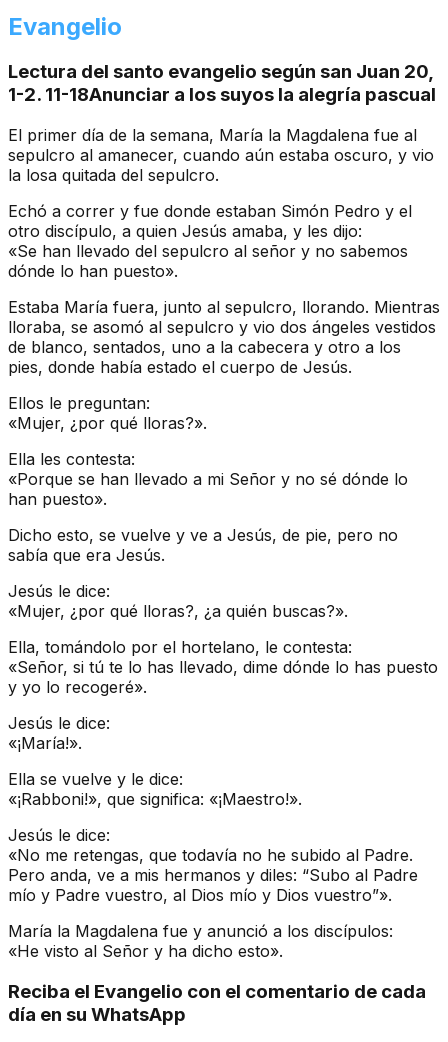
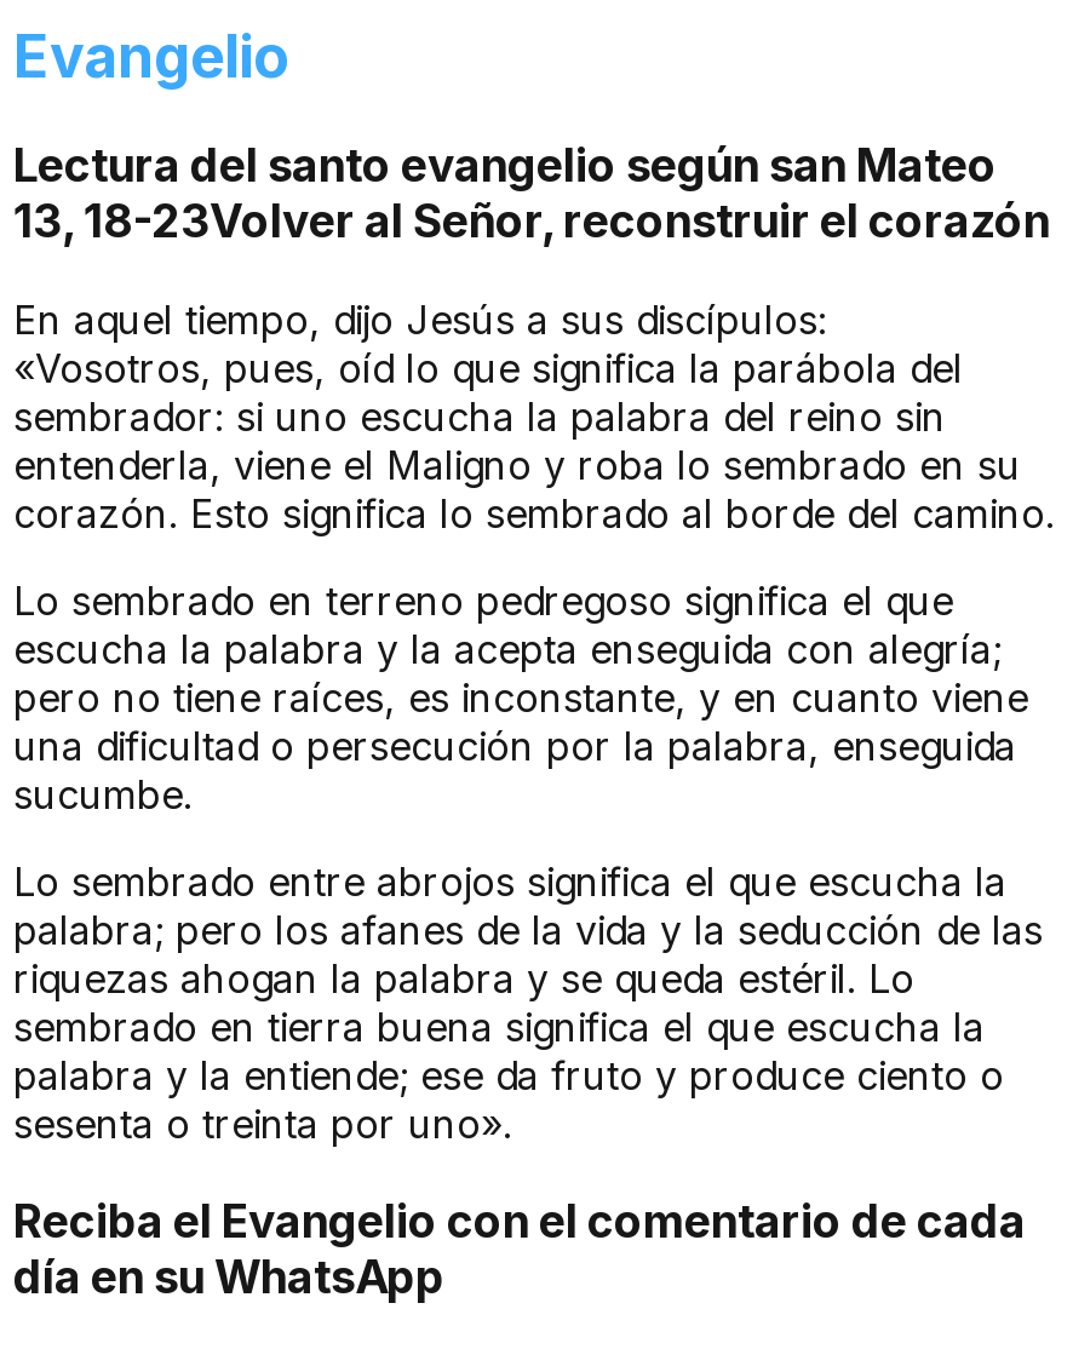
[8,60,440,961] Lectura del santo evangelio según san Juan 20, | 1-2. 11-18Anunciar a los suyos la alegría pascual | El primer día de la semana, María la Magdalena fue al | sepulcro al amanecer, cuando aún estaba oscuro, y vio | la losa quitada del sepulcro. | Echó a correr y fue donde estaban Simón Pedro y el | otro discípulo, a quien Jesús amaba, y les dijo: | «Se han llevado del sepulcro al señor y no sabemos | dónde lo han puesto». | Estaba María fuera, junto al sepulcro, llorando. Mientras | lloraba, se asomó al sepulcro y vio dos ángeles vestidos | de blanco, sentados, uno a la cabecera y otro a los | pies, donde había estado el cuerpo de Jesús. | Ellos le preguntan: | «Mujer, ¿por qué lloras?». | Ella les contesta: | «Porque se han llevado a mi Señor y no sé dónde lo | han puesto». | Dicho esto, se vuelve y ve a Jesús, de pie, pero no | sabía que era Jesús. | Jesús le dice: | «Mujer, ¿por qué lloras?, ¿a quién buscas?». | Ella, tomándolo por el hortelano, le contesta: | «Señor, si tú te lo has llevado, dime dónde lo has puesto | y yo lo recogeré». | Jesús le dice: | «¡María!». | Ella se vuelve y le dice: | «¡Rabboni!», que significa: «¡Maestro!». | Jesús le dice: | «No me retengas, que todavía no he subido al Padre. | Pero anda, ve a mis hermanos y diles: “Subo al Padre | mío y Padre vuestro, al Dios mío y Dios vuestro”». | María la Magdalena fue y anunció a los discípulos: | «He visto al Señor y ha dicho esto». -> [13,139,1055,1148] Lectura del santo evangelio según san Mateo | 13, 18-23Volver al Señor, reconstruir el corazón | En aquel tiempo, dijo Jesús a sus discípulos: | «Vosotros, pues, oíd lo que significa la parábola del | sembrador: si uno escucha la palabra del reino sin | entenderla, viene el Maligno y roba lo sembrado en su | corazón. Esto significa lo sembrado al borde del camino. | Lo sembrado en terreno pedregoso significa el que | escucha la palabra y la acepta enseguida con alegría; | pero no tiene raíces, es inconstante, y en cuanto viene | una dificultad o persecución por la palabra, enseguida | sucumbe. | Lo sembrado entre abrojos significa el que escucha la | palabra; pero los afanes de la vida y la seducción de las | riquezas ahogan la palabra y se queda estéril. Lo | sembrado en tierra buena significa el que escucha la | palabra y la entiende; ese da fruto y produce ciento o | sesenta o treinta por uno».

